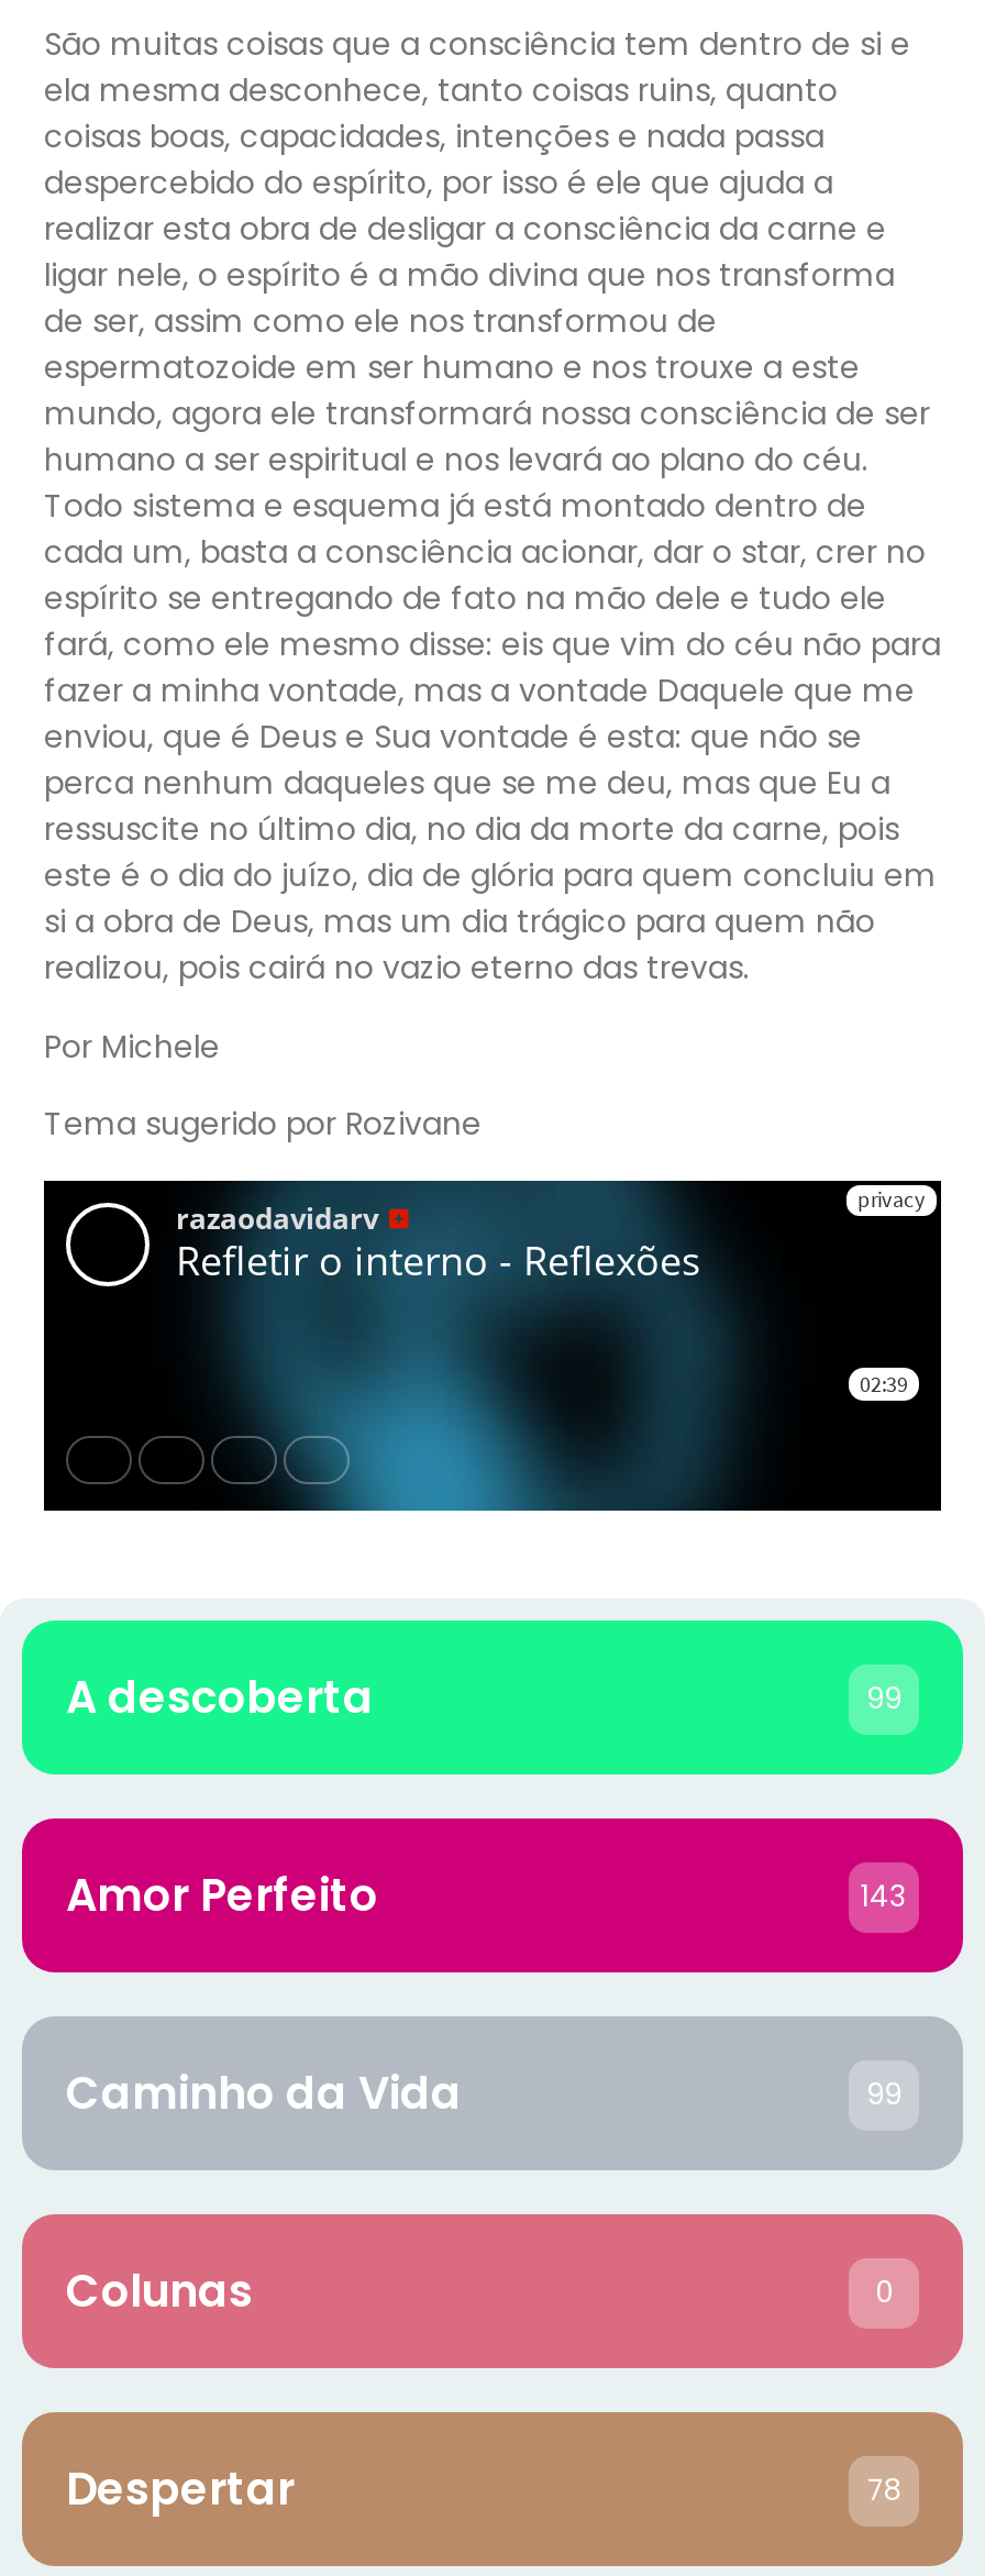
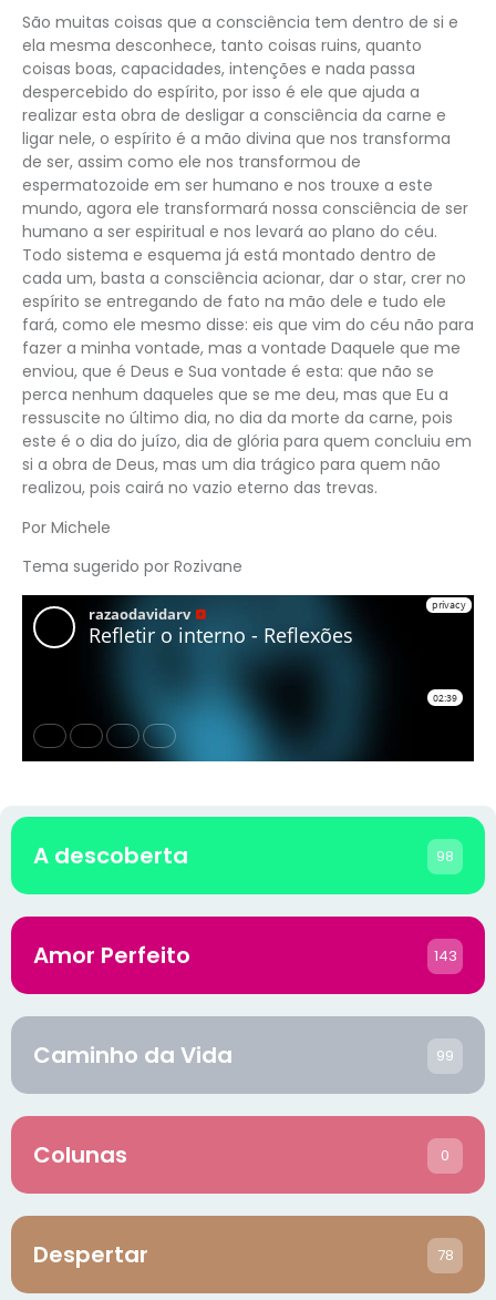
[866,1679,901,1721] 99 -> [436,846,454,867] 98

